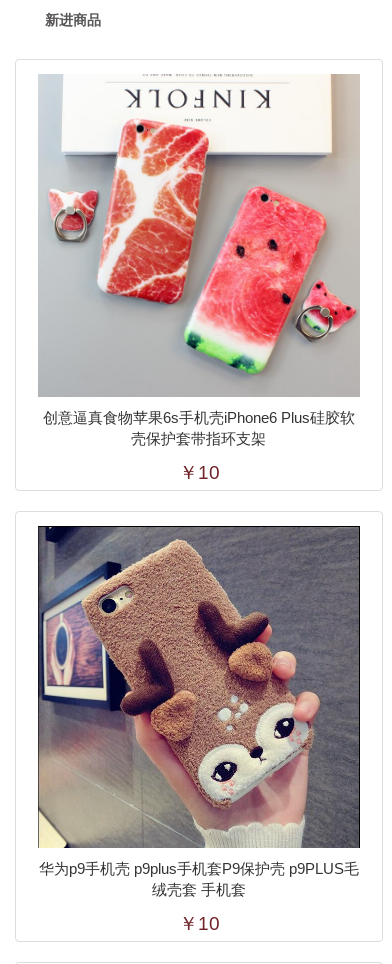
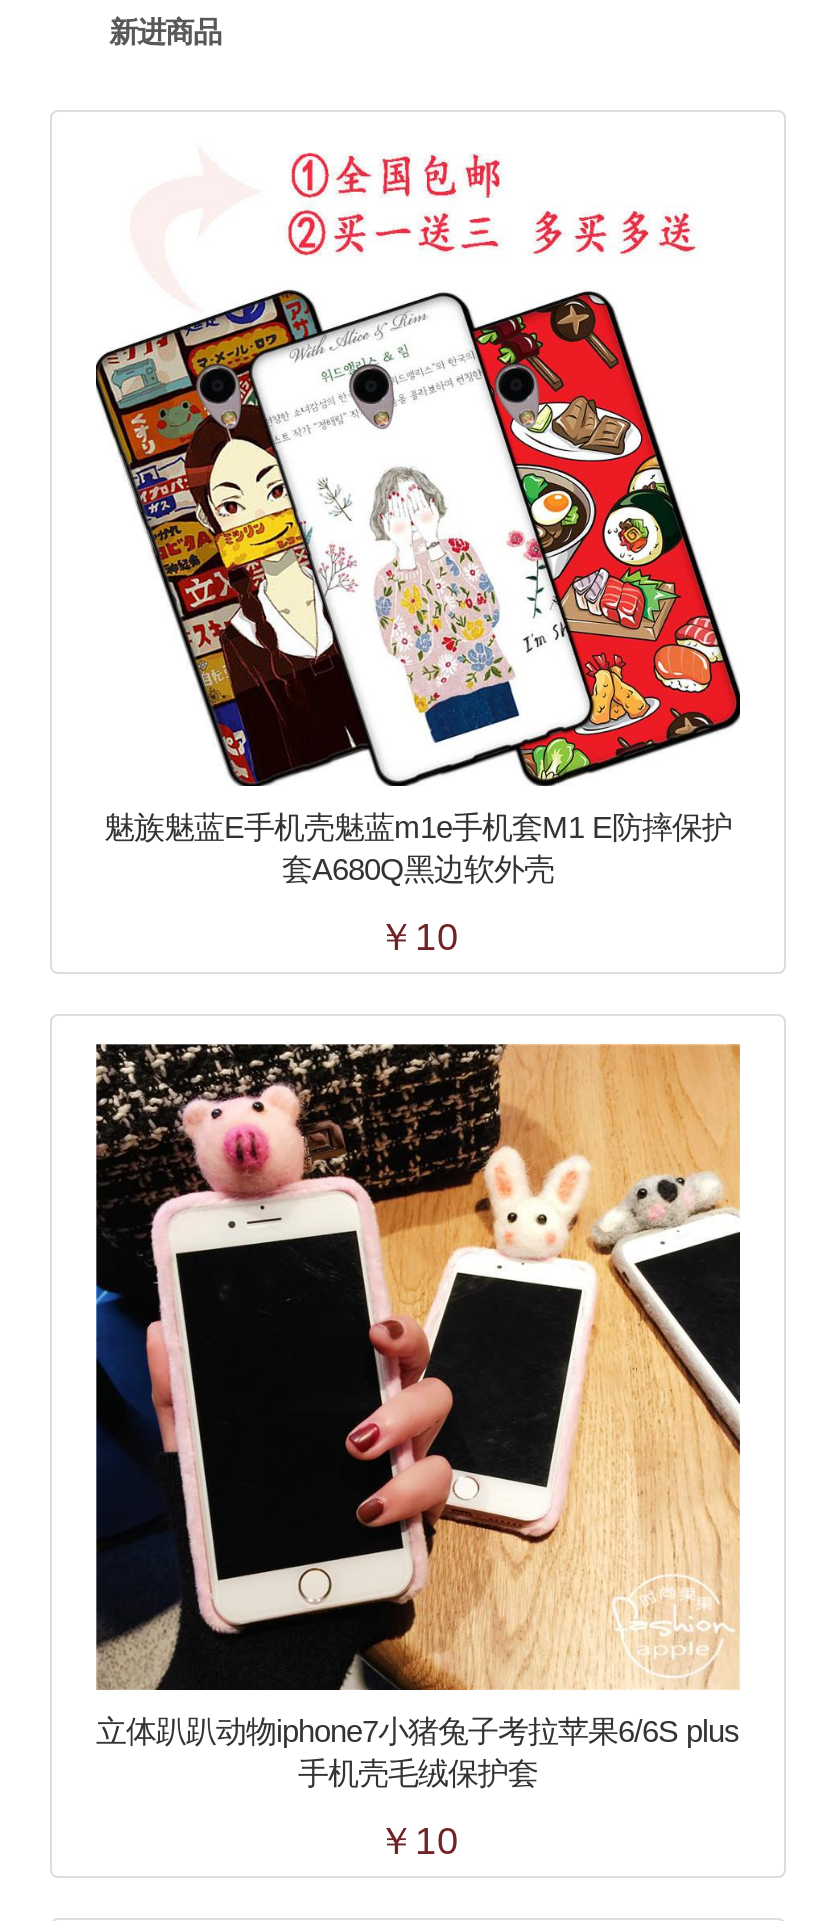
[38,73,360,447] [image] | 创意逼真食物苹果6s手机壳iPhone6 Plus硅胶软 | 壳保护套带指环支架 -> [94,142,740,885] [image] | 魅族魅蓝E手机壳魅蓝m1e手机套M1 E防摔保护 | 套A680Q黑边软外壳
[37,525,361,898] [image] | 华为p9手机壳 p9plus手机套P9保护壳 p9PLUS毛 | 绒壳套 手机套 -> [94,1042,742,1789] [image] | 立体趴趴动物iphone7小猪兔子考拉苹果6/6S plus | 手机壳毛绒保护套

